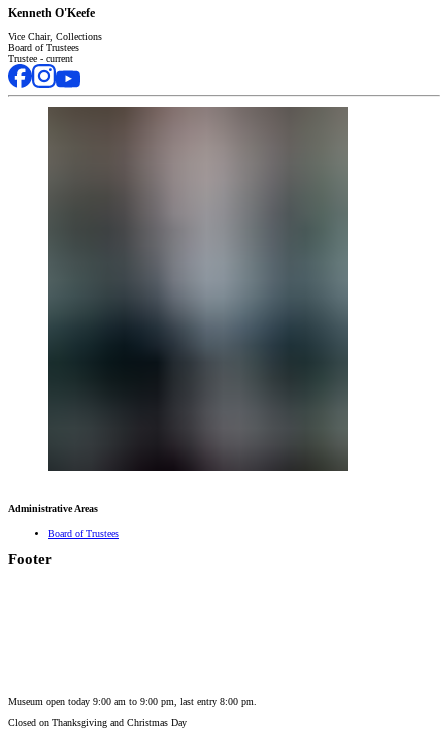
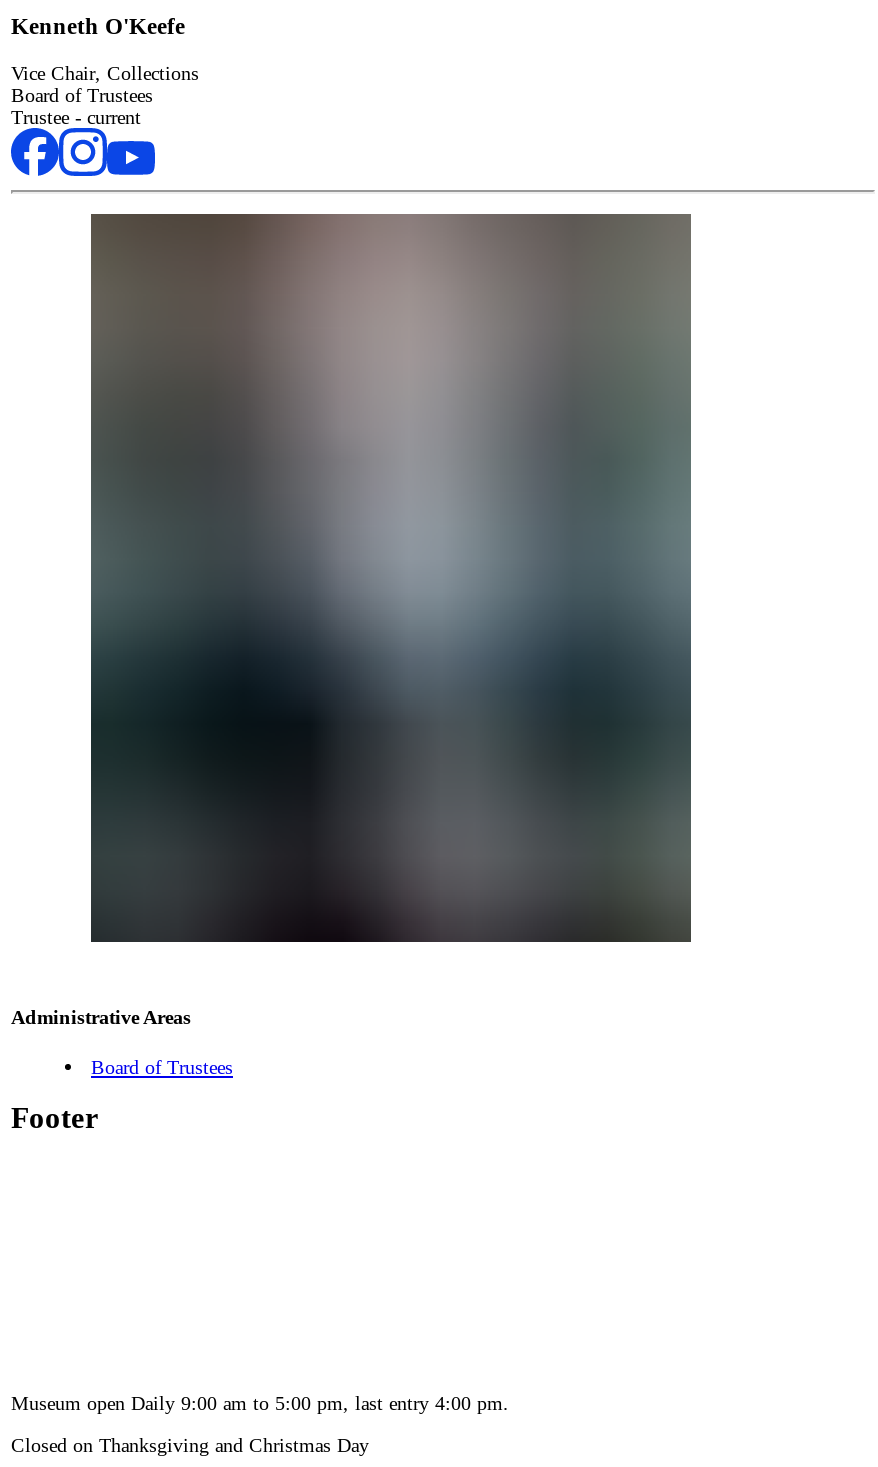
[8,696,257,707] Museum open today 9:00 am to 9:00 pm, last entry 8:00 pm. -> [11,1393,509,1415] Museum open Daily 9:00 am to 5:00 pm, last entry 4:00 pm.

